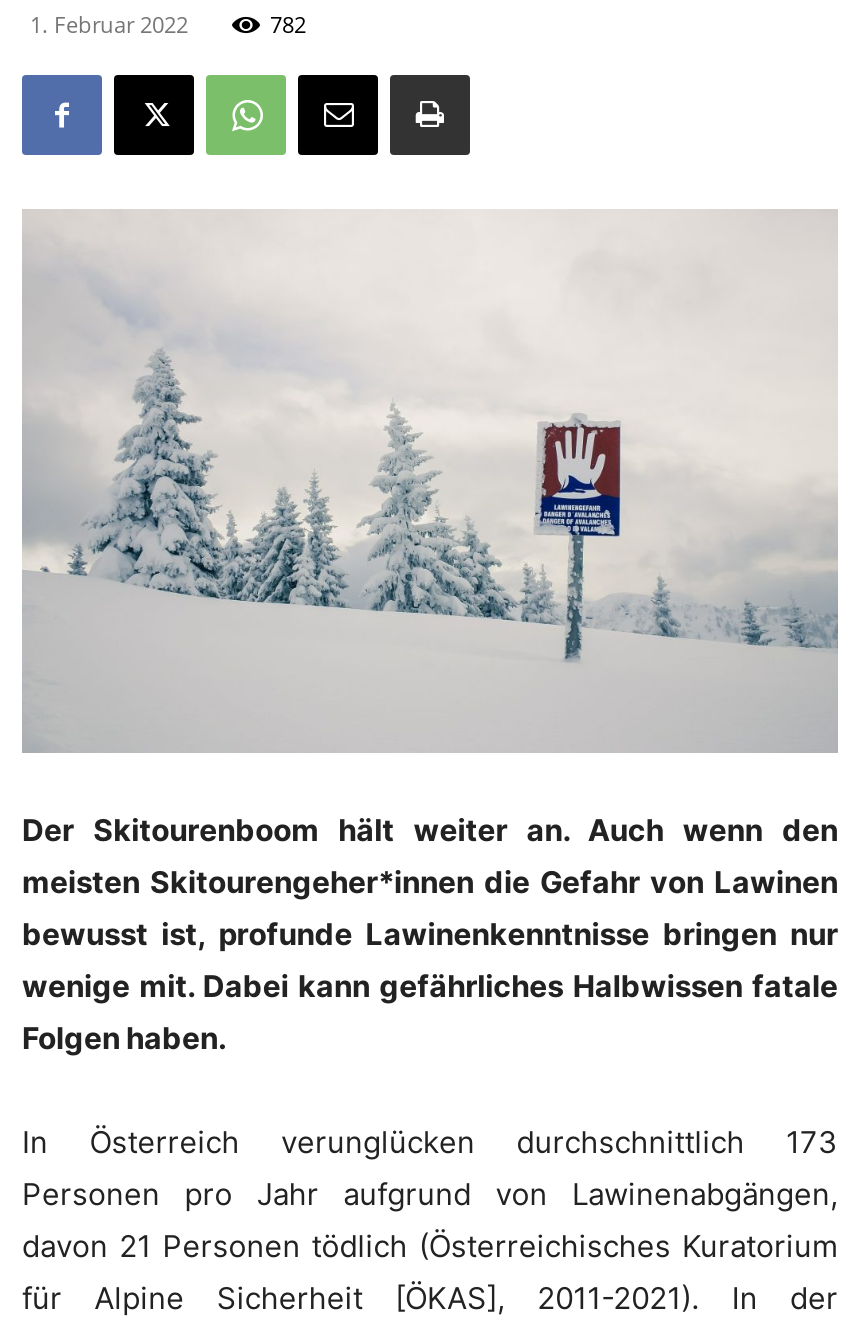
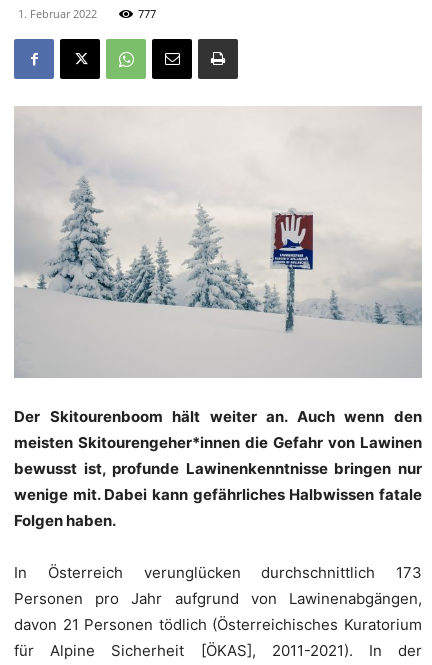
[270,9,306,39] 782 -> [138,6,156,21] 777

